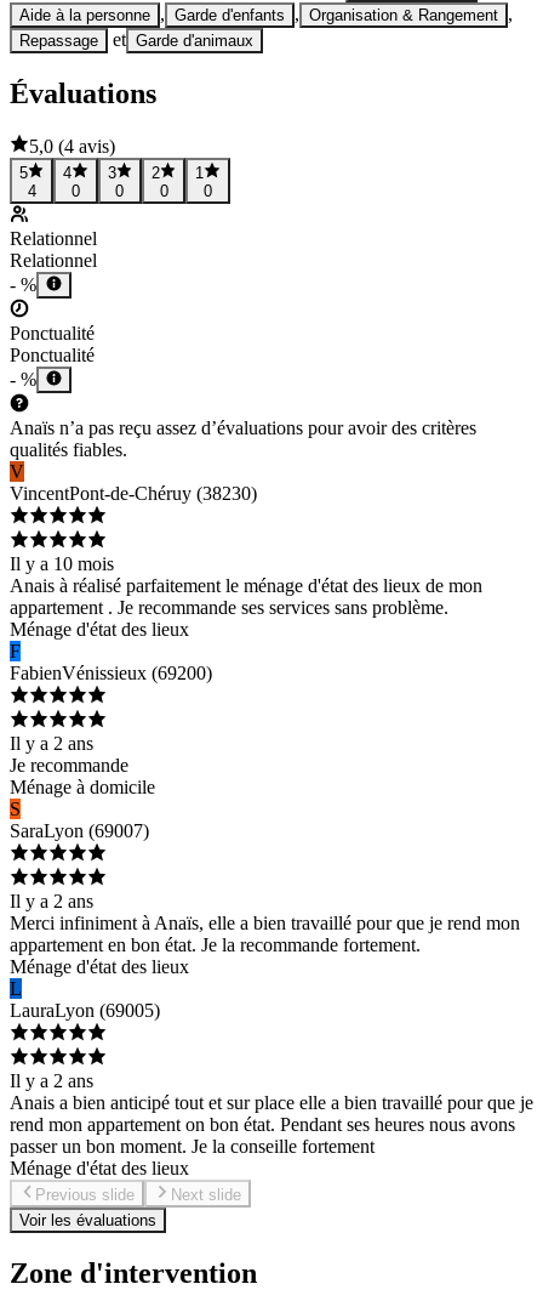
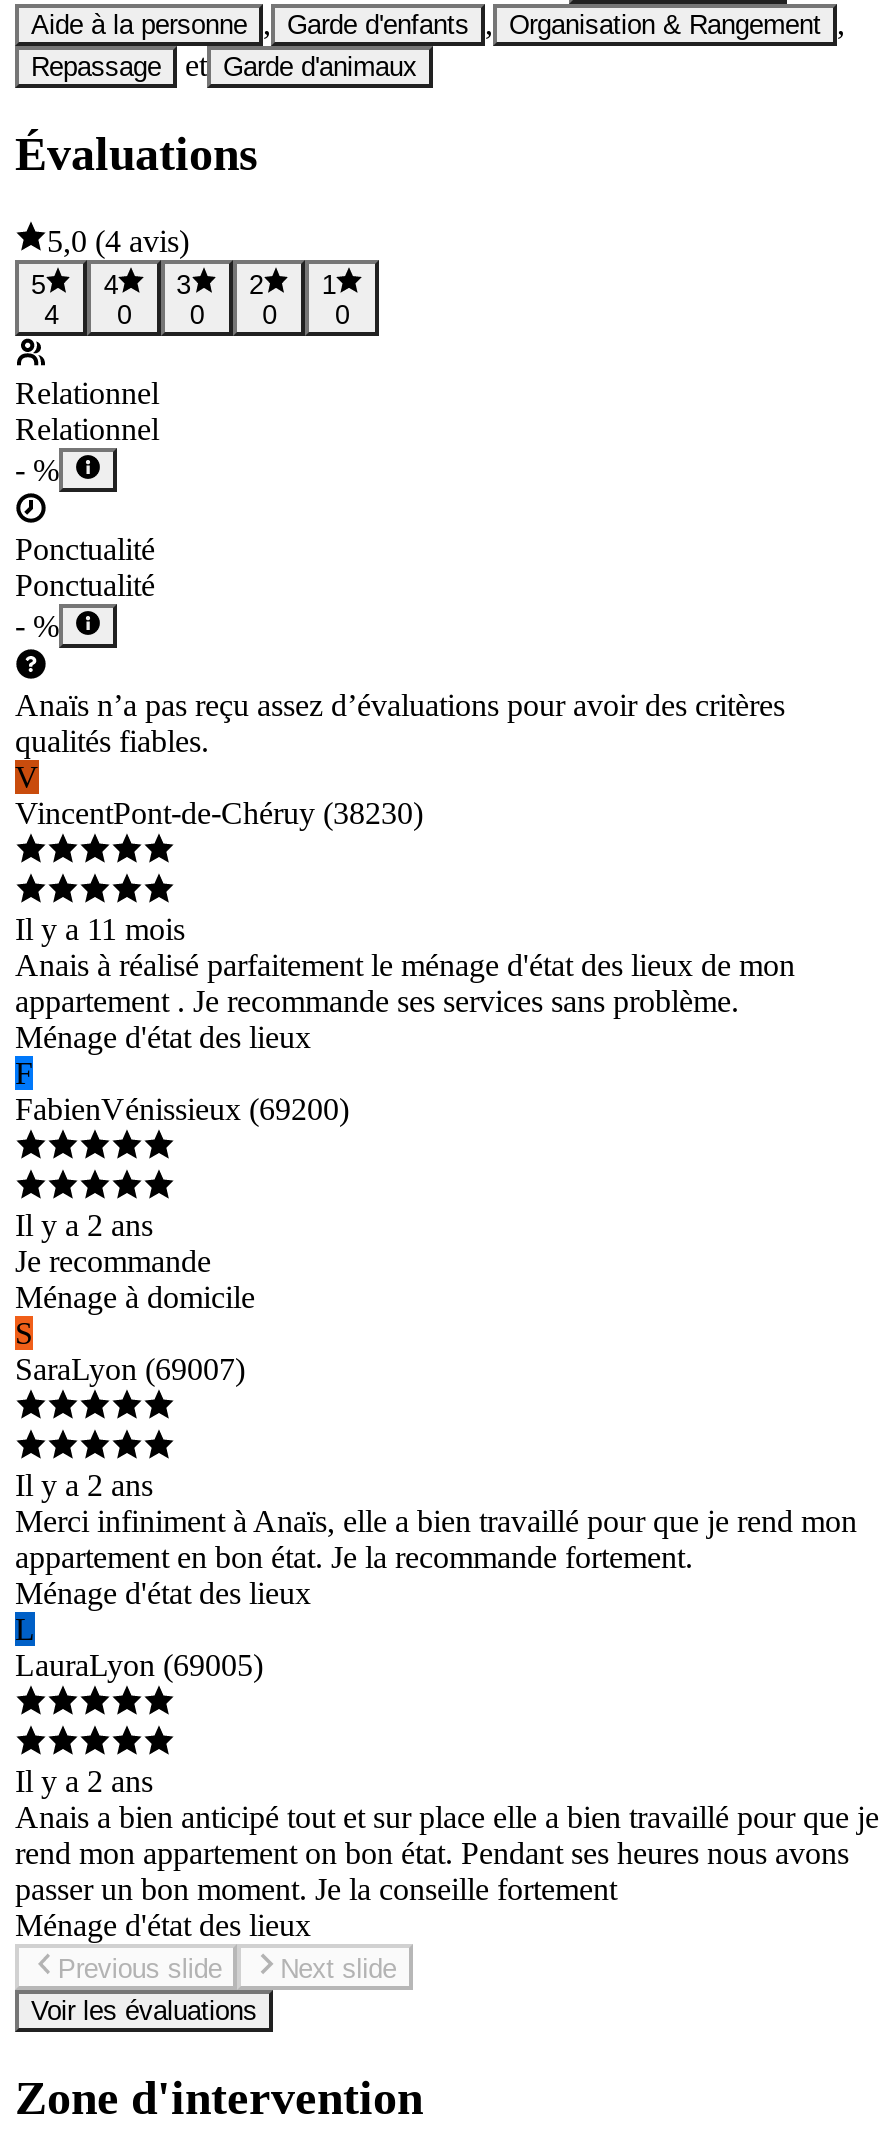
[10,554,114,575] Il y a 10 mois -> [15,913,185,947] Il y a 11 mois

